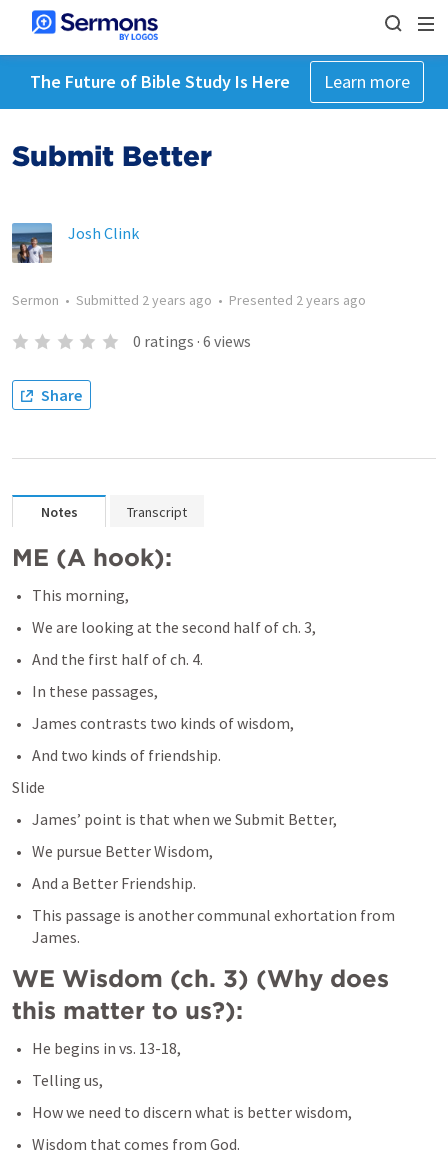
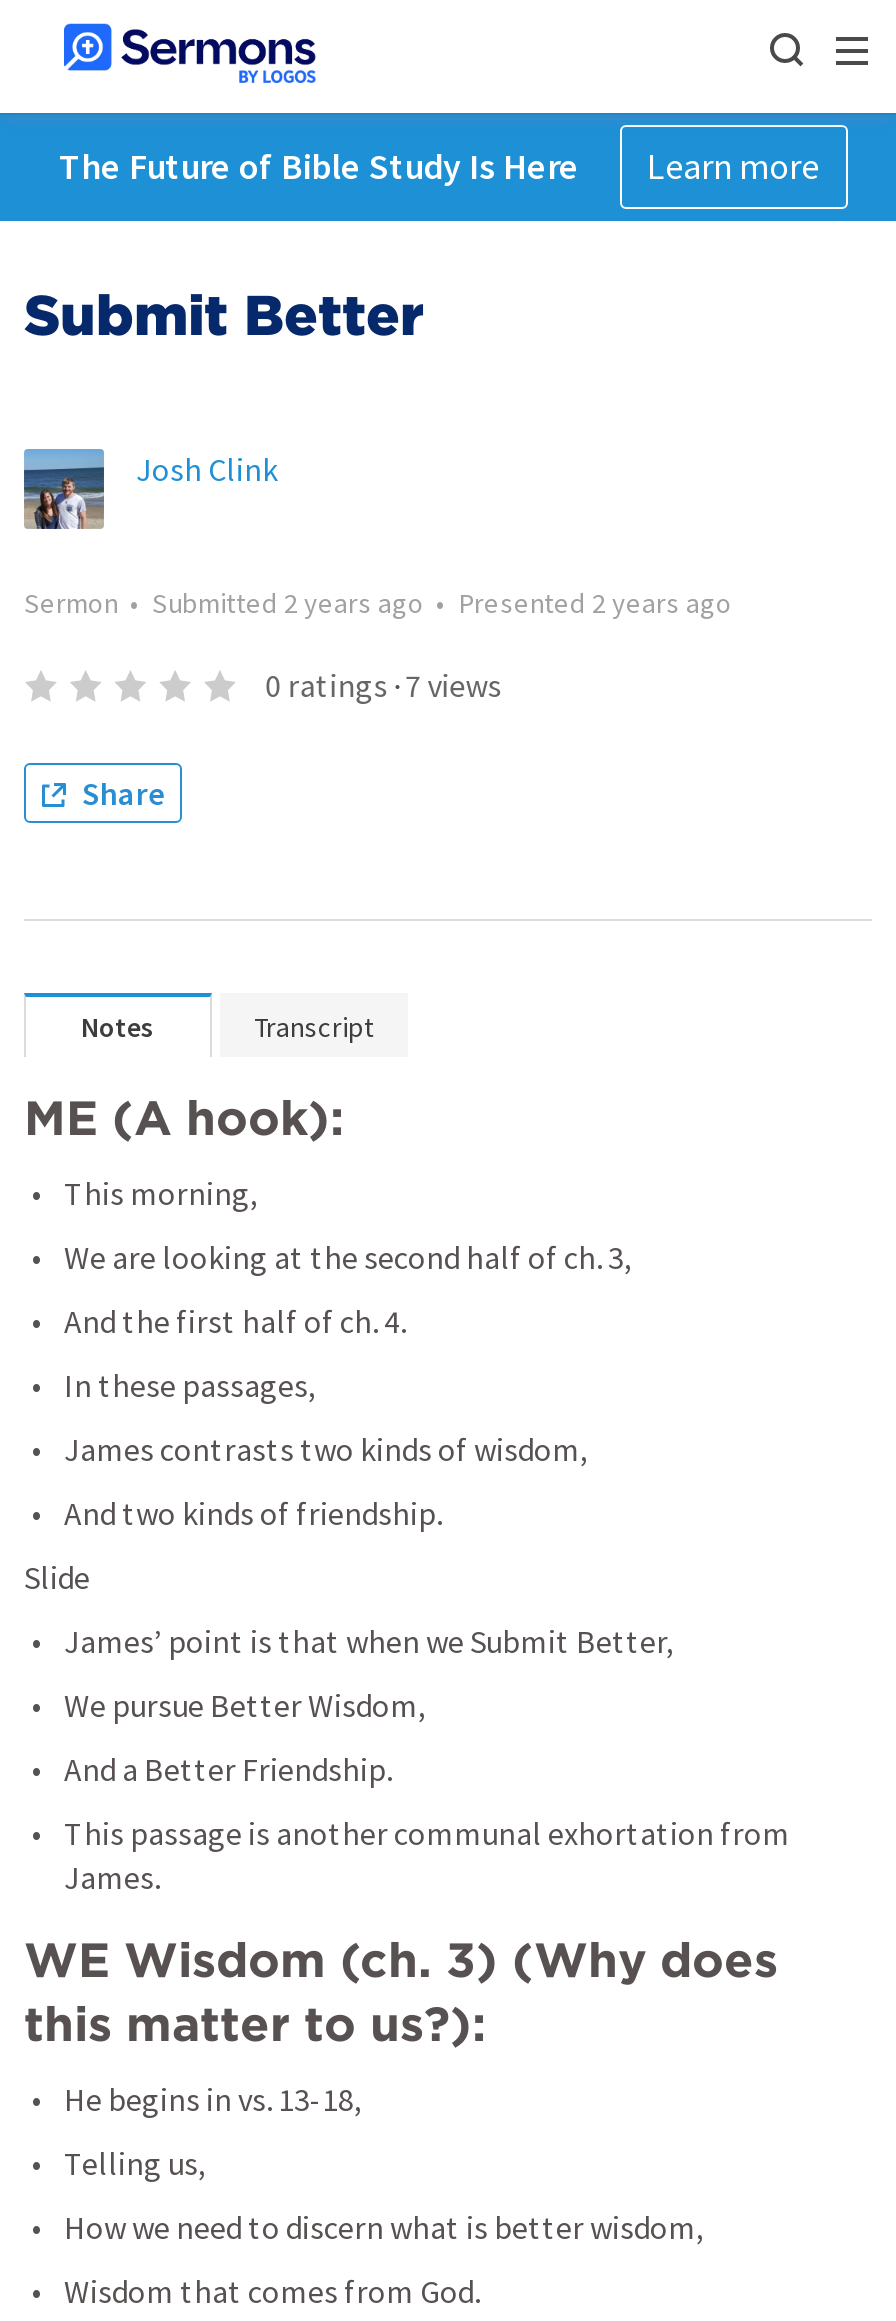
[133,331,251,351] 0 ratings · 6 views -> [265,665,501,705] 0 ratings · 7 views

